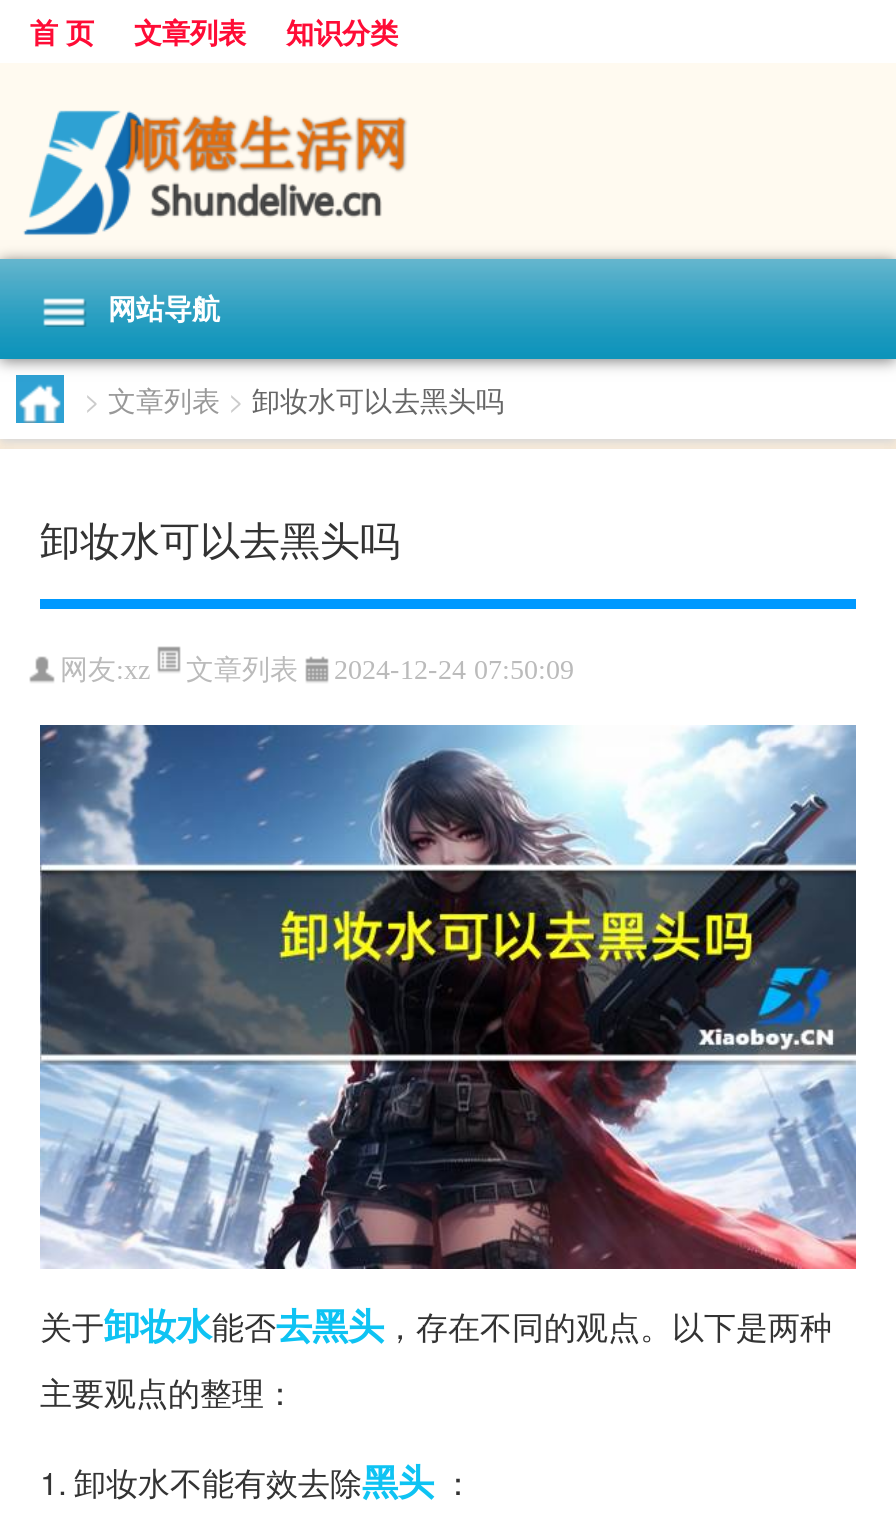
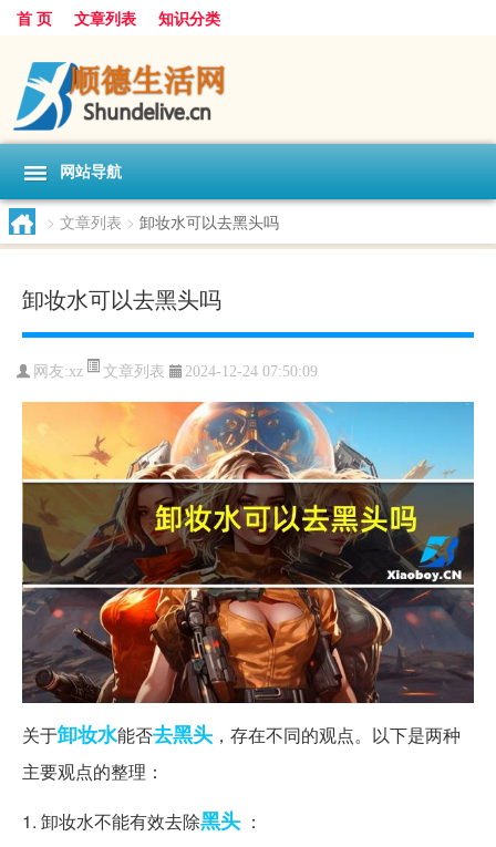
[38,723,858,1271] [image] -> [21,401,475,704] [image]

